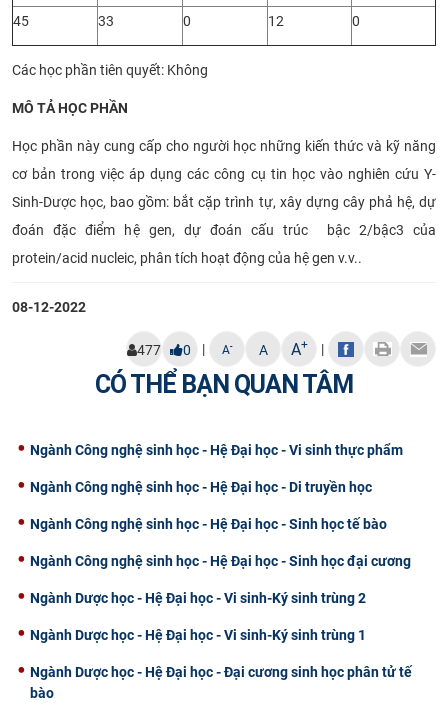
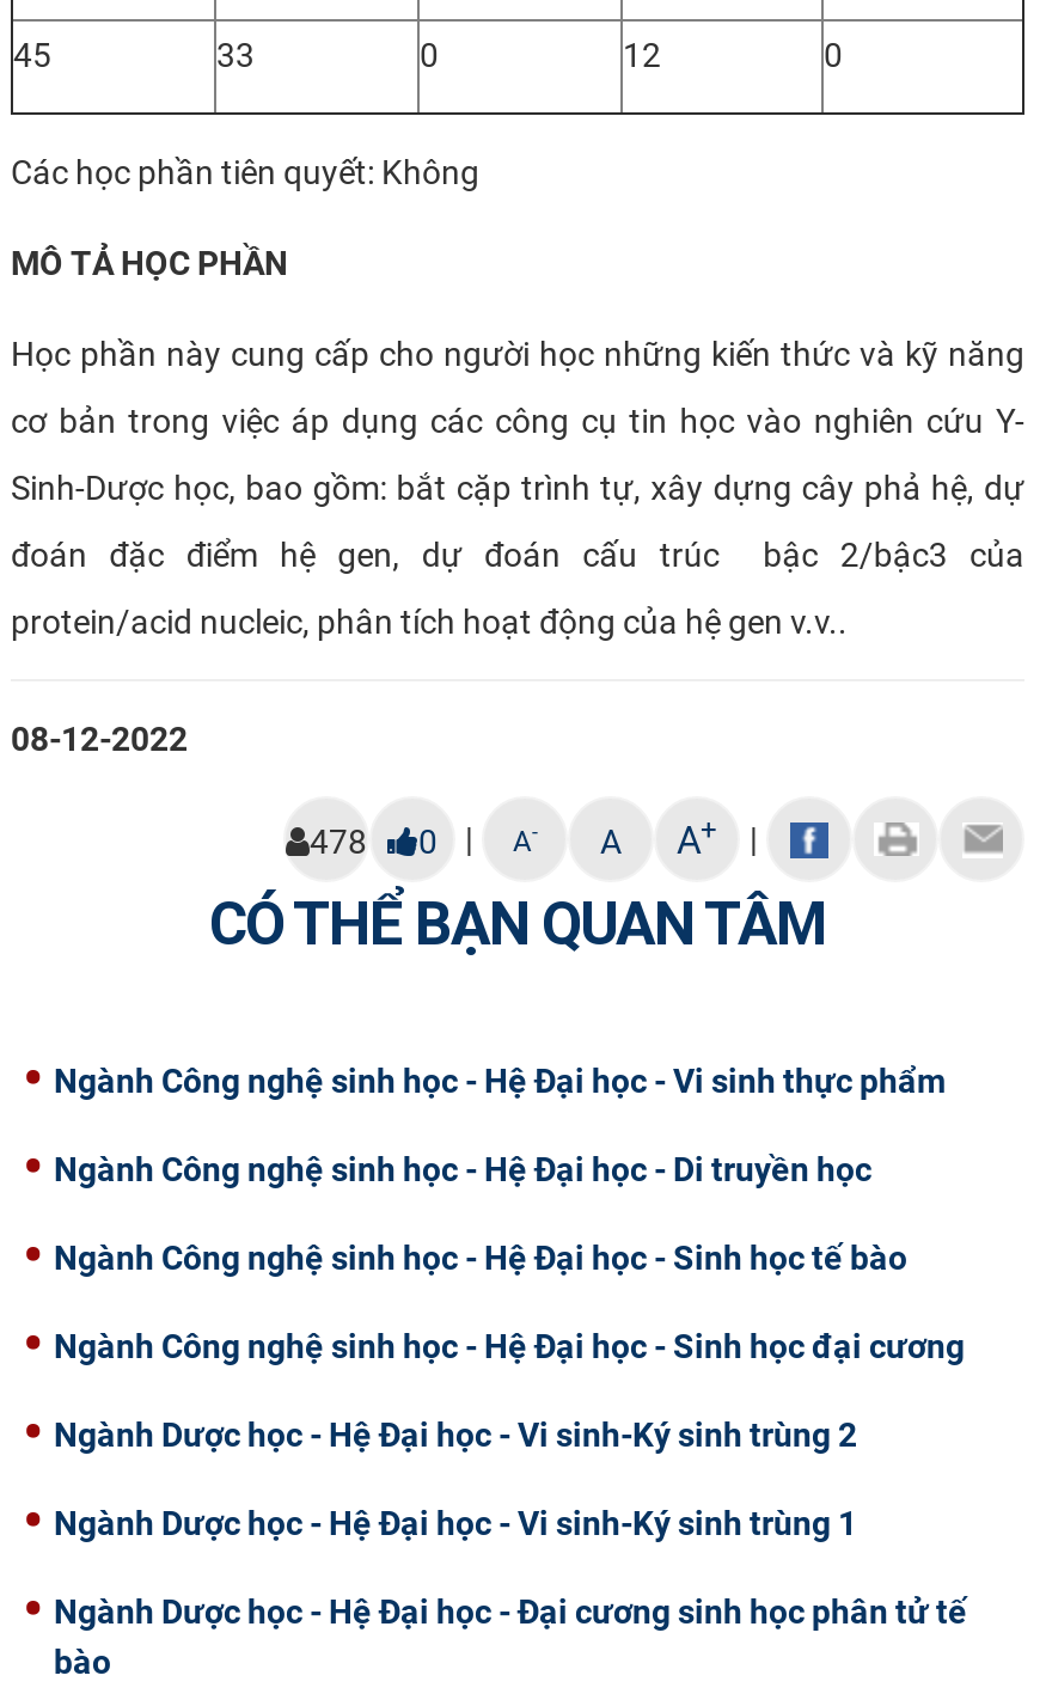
[137,341,161,357] 477 -> [310,821,367,860] 478

